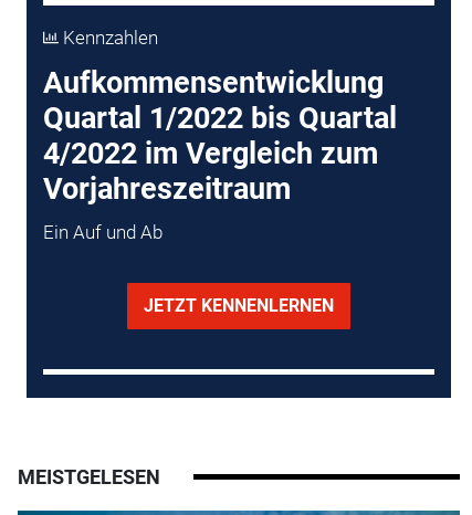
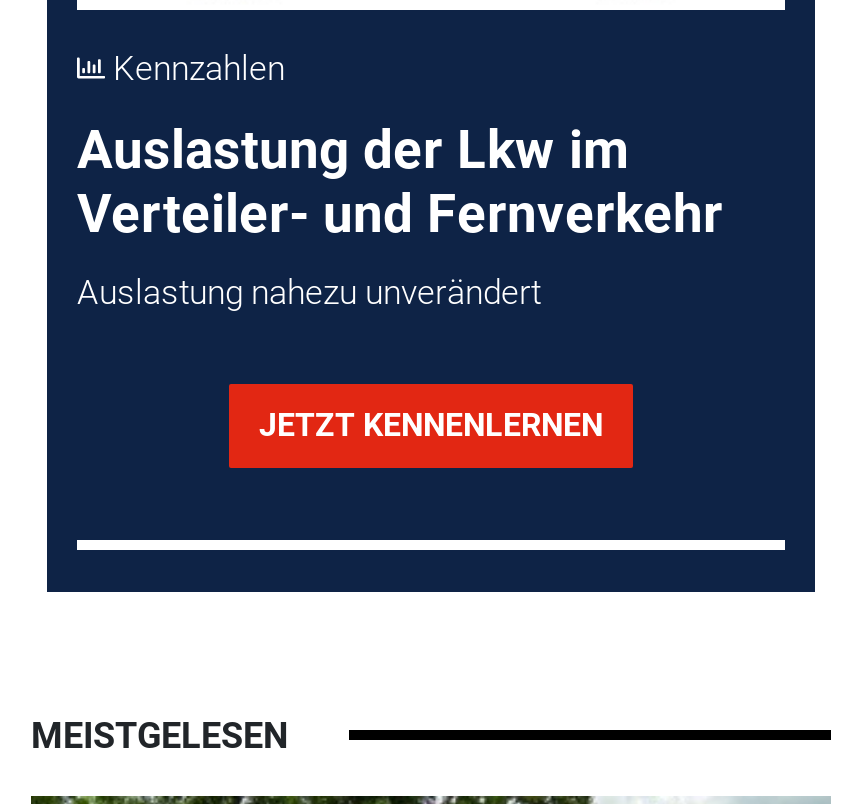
[43,66,397,243] Aufkommensentwicklung | Quartal 1/2022 bis Quartal | 4/2022 im Vergleich zum | Vorjahreszeitraum | Ein Auf und Ab -> [77,119,723,312] Auslastung der Lkw im | Verteiler- und Fernverkehr | Auslastung nahezu unverändert

